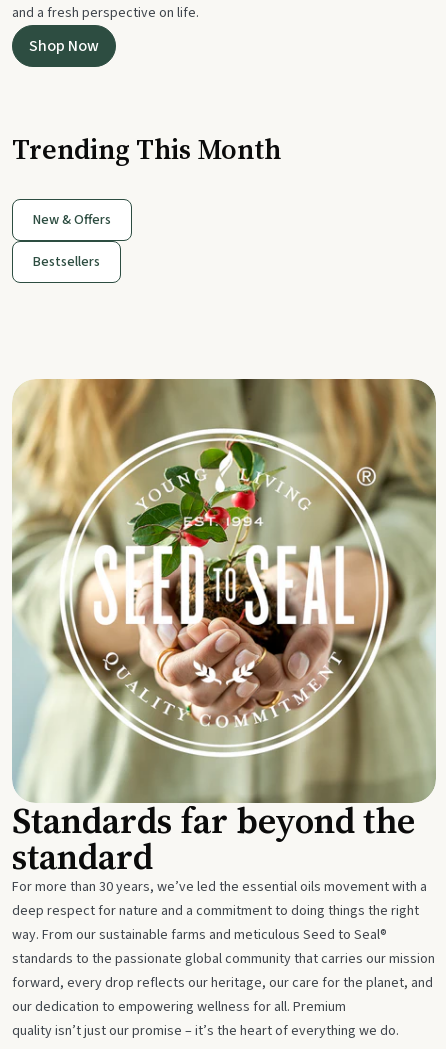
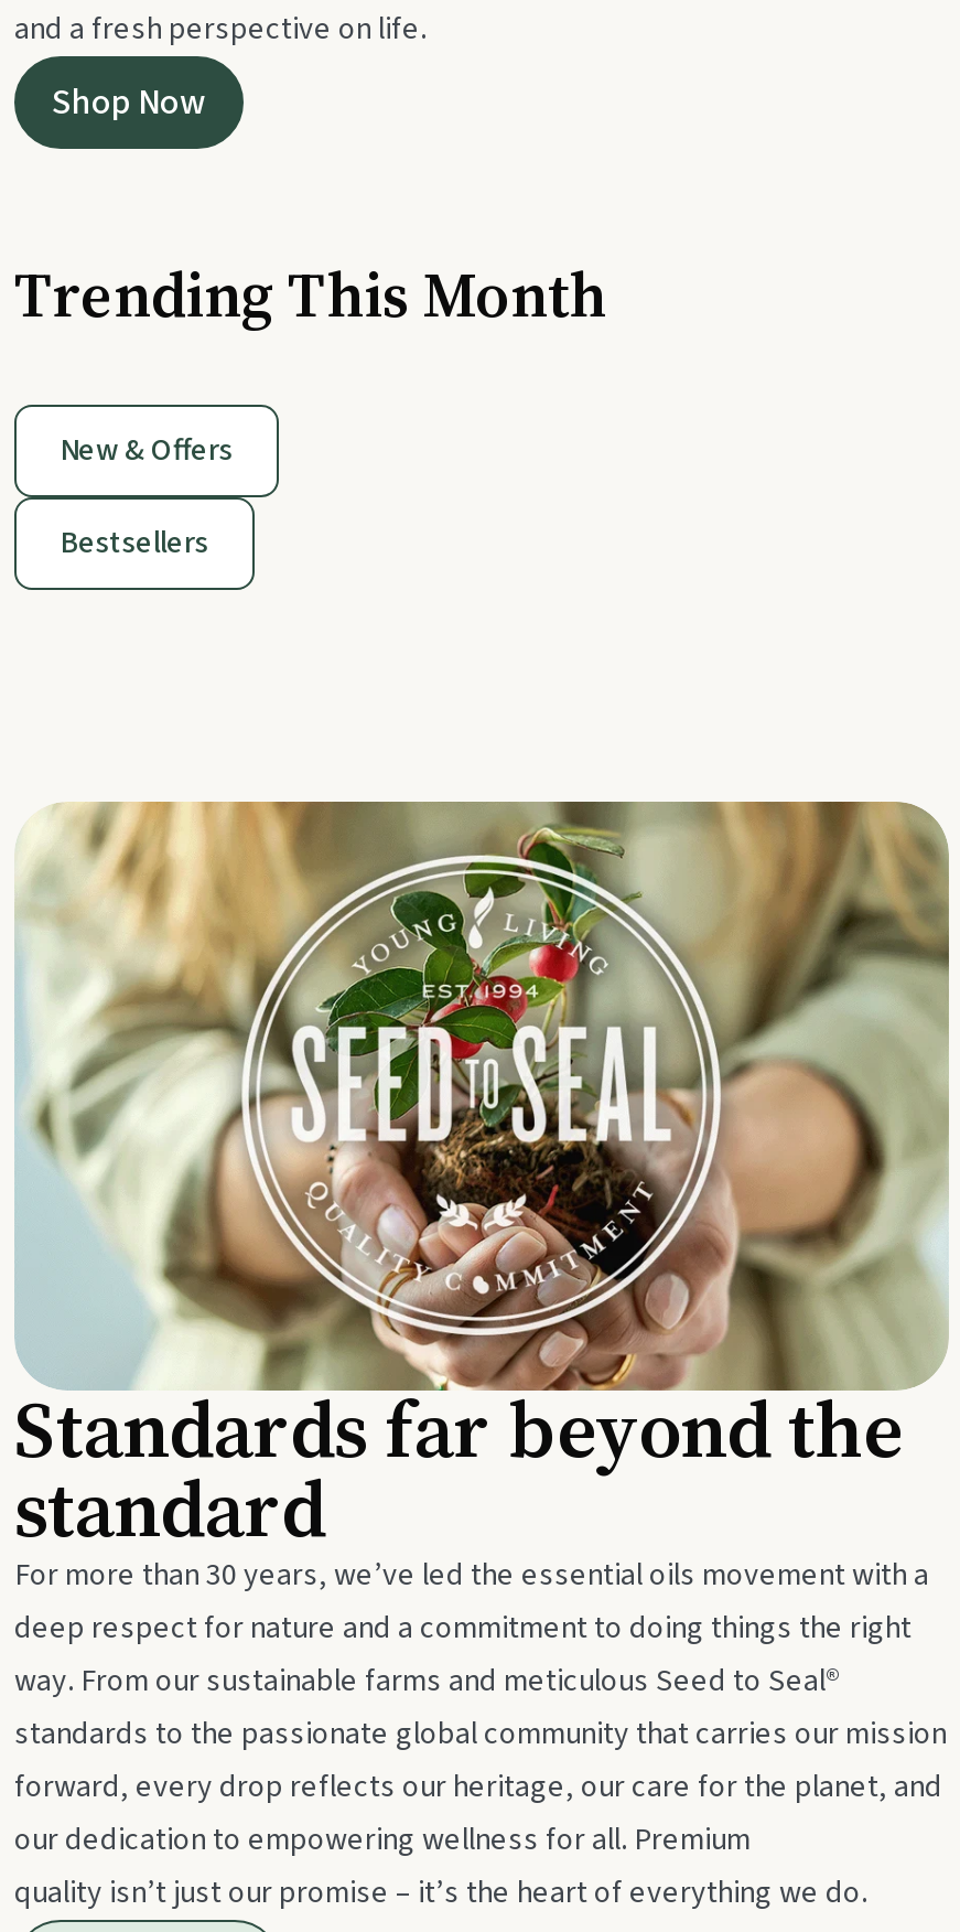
[12,379,436,794] [image] -> [17,801,947,1370] [image]

